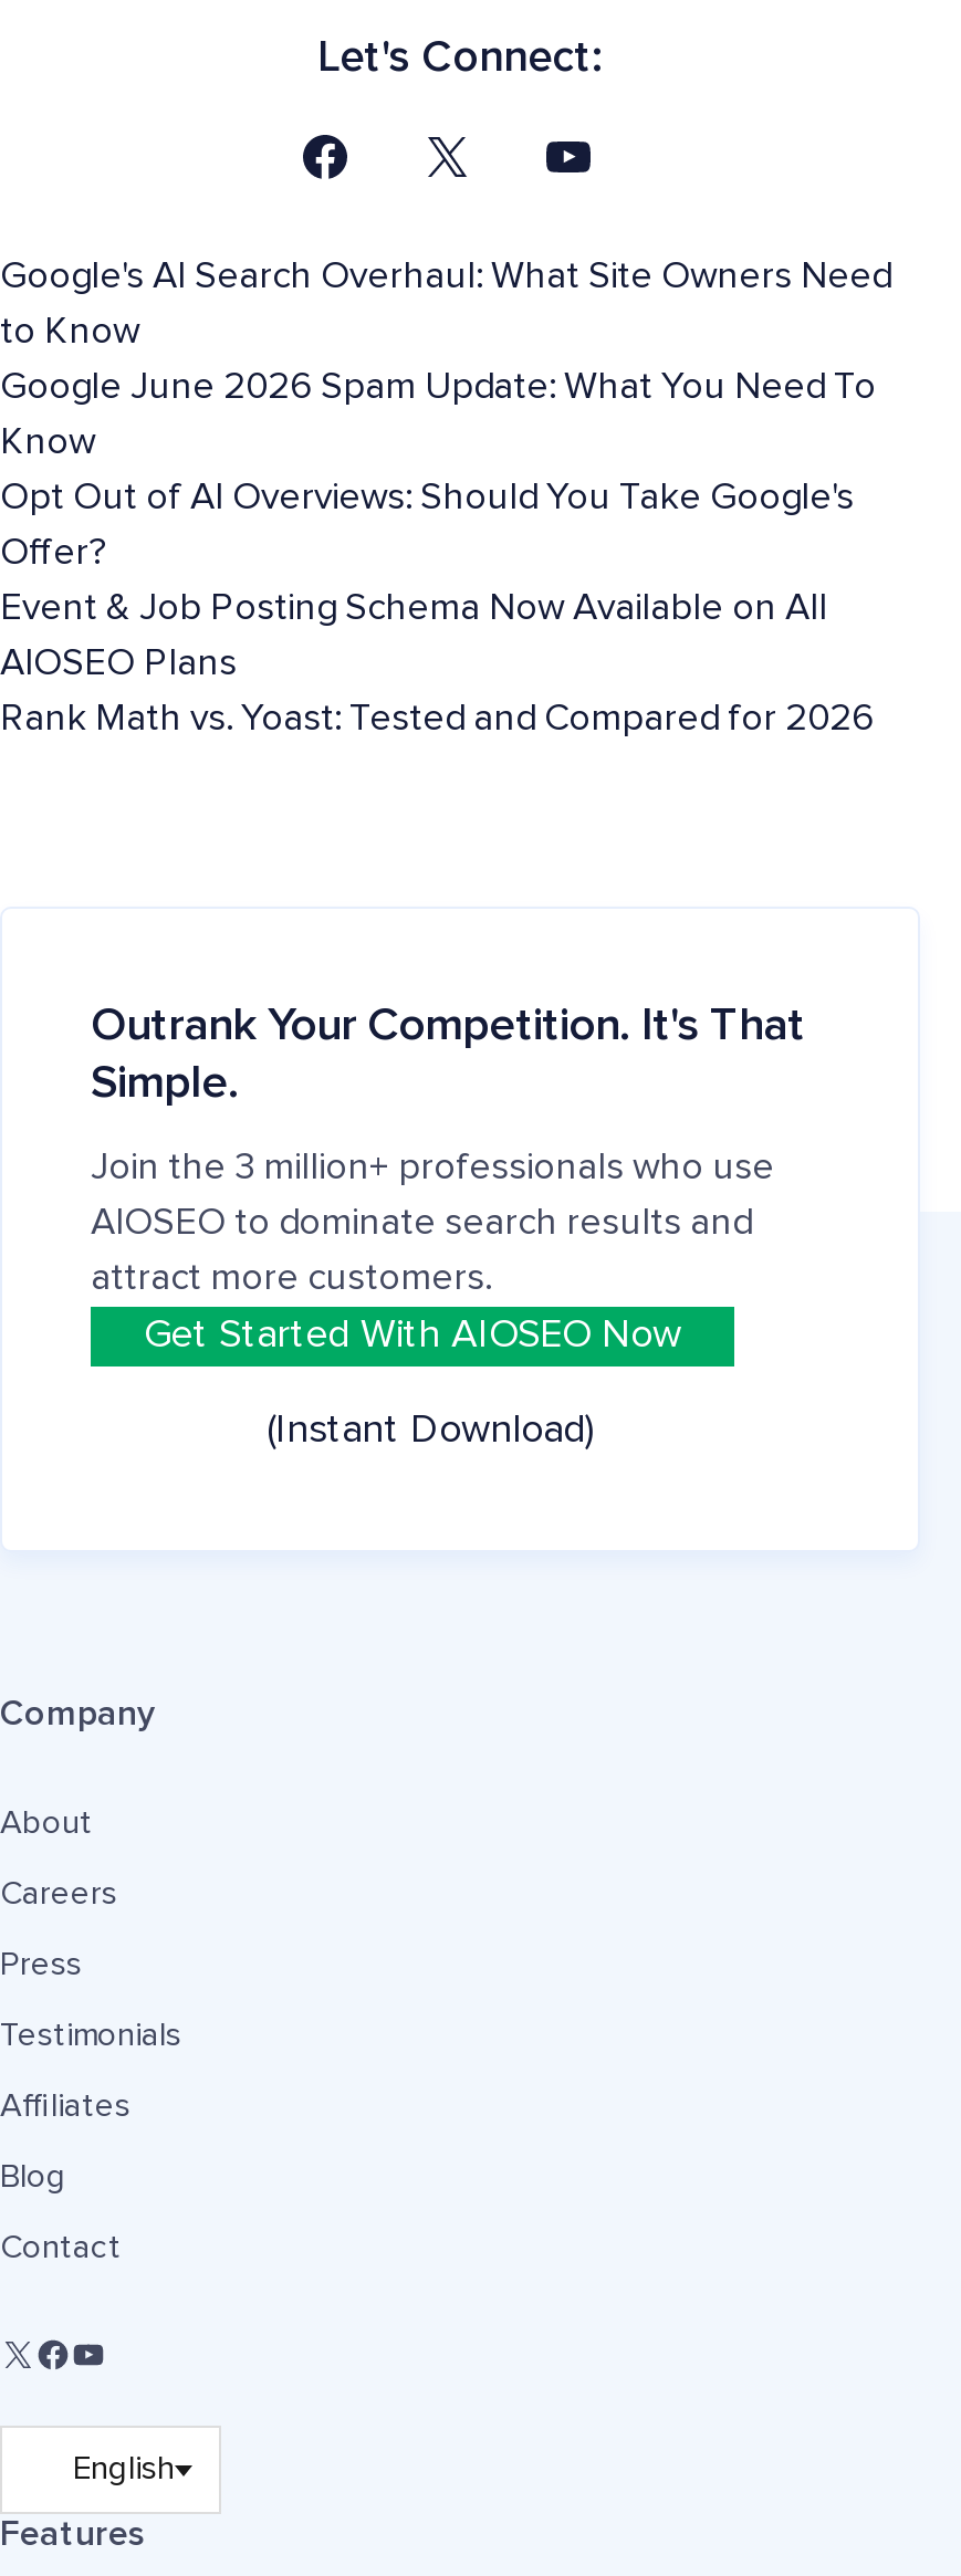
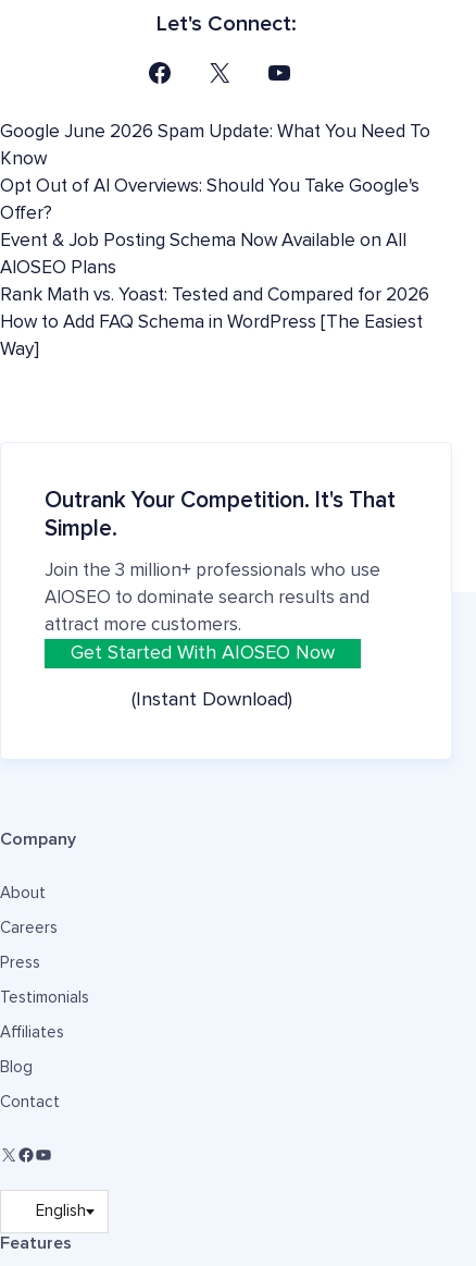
[0,259,891,352] Google's AI Search Overhaul: What Site Owners Need | to Know -> none
moved [0,369,876,739] -> [0,123,430,305]: Google June 2026 Spam Update: What You Need To | Know | Opt Out of AI Overviews: Should You Take Google's | Offer? | Event & Job Posting Schema Now Available on All | AIOSEO Plans | Rank Math vs. Yoast: Tested and Compared for 2026
none -> [0,314,423,359] How to Add FAQ Schema in WordPress [The Easiest | Way]

